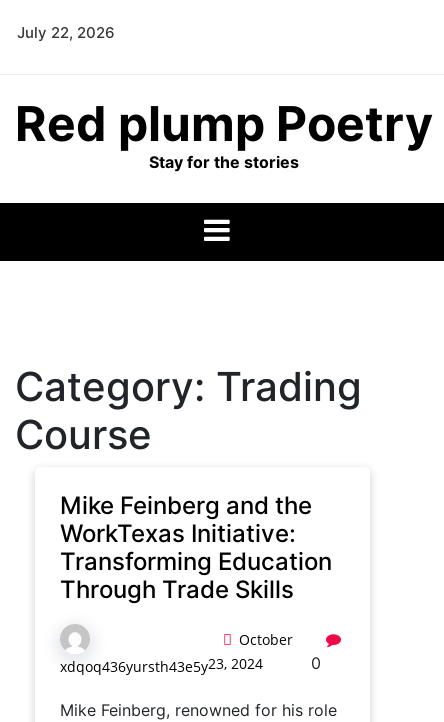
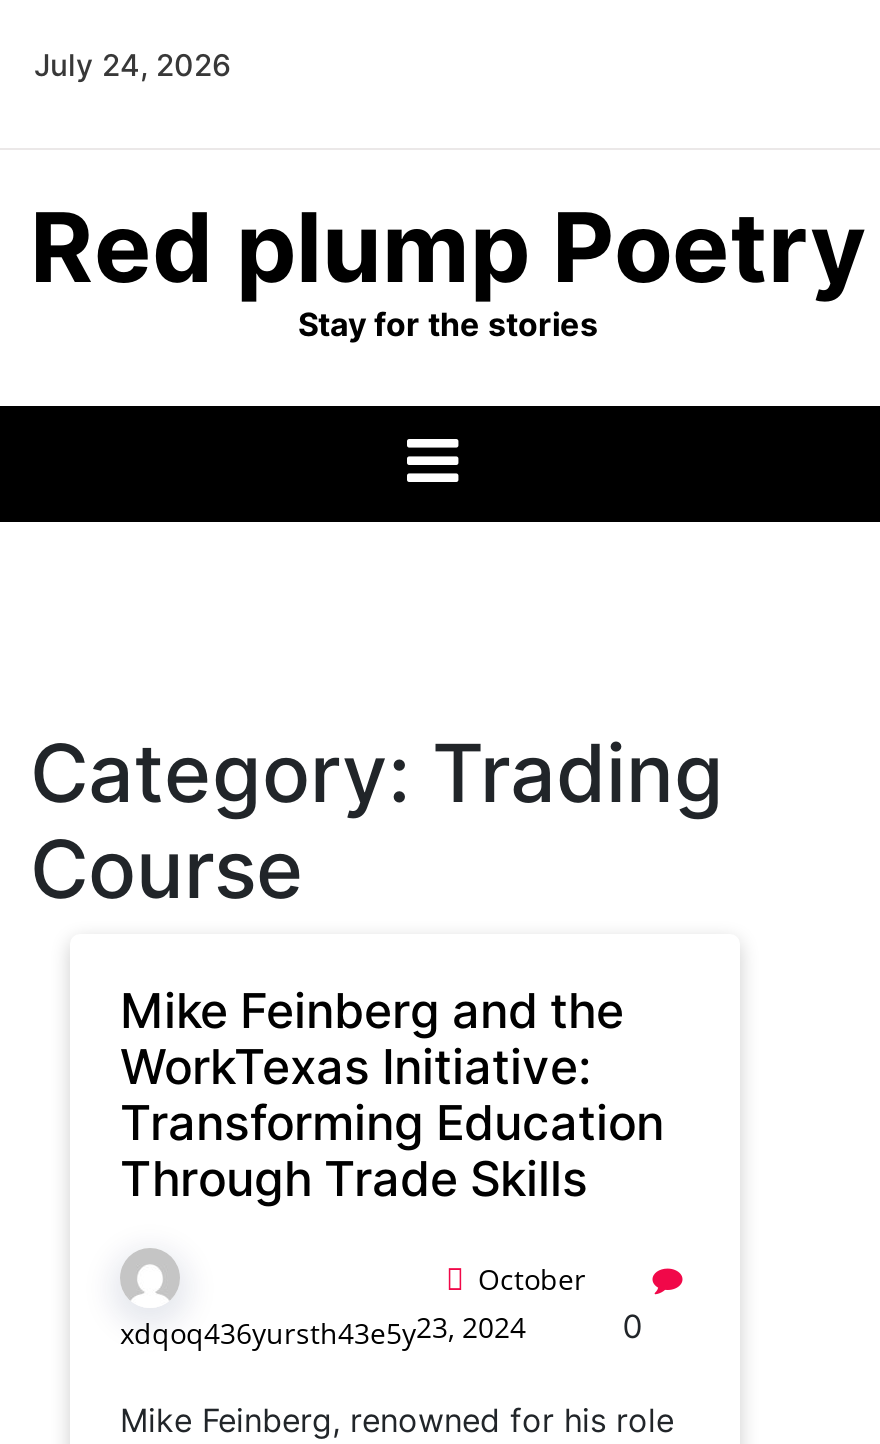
[17,23,115,42] July 22, 2026 -> [34,46,232,84] July 24, 2026

